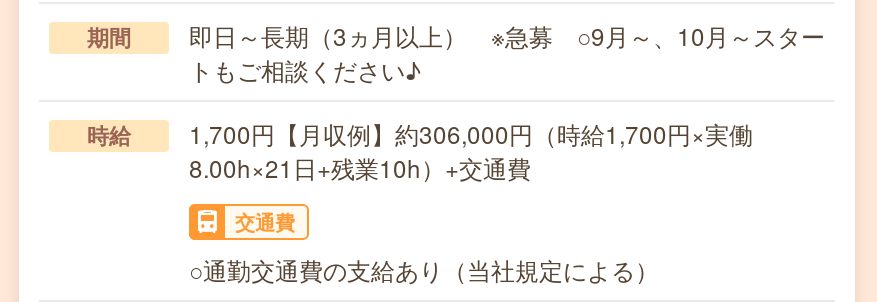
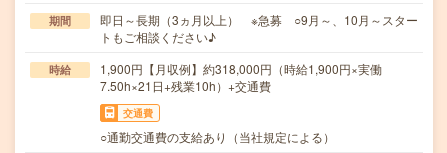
[189,116,753,150] 1,700円【月収例】約306,000円（時給1,700円×実働 -> [100,60,382,77] 1,900円【月収例】約318,000円（時給1,900円×実働
[189,150,531,184] 8.00h×21日+残業10h）+交通費 -> [100,77,271,94] 7.50h×21日+残業10h）+交通費

